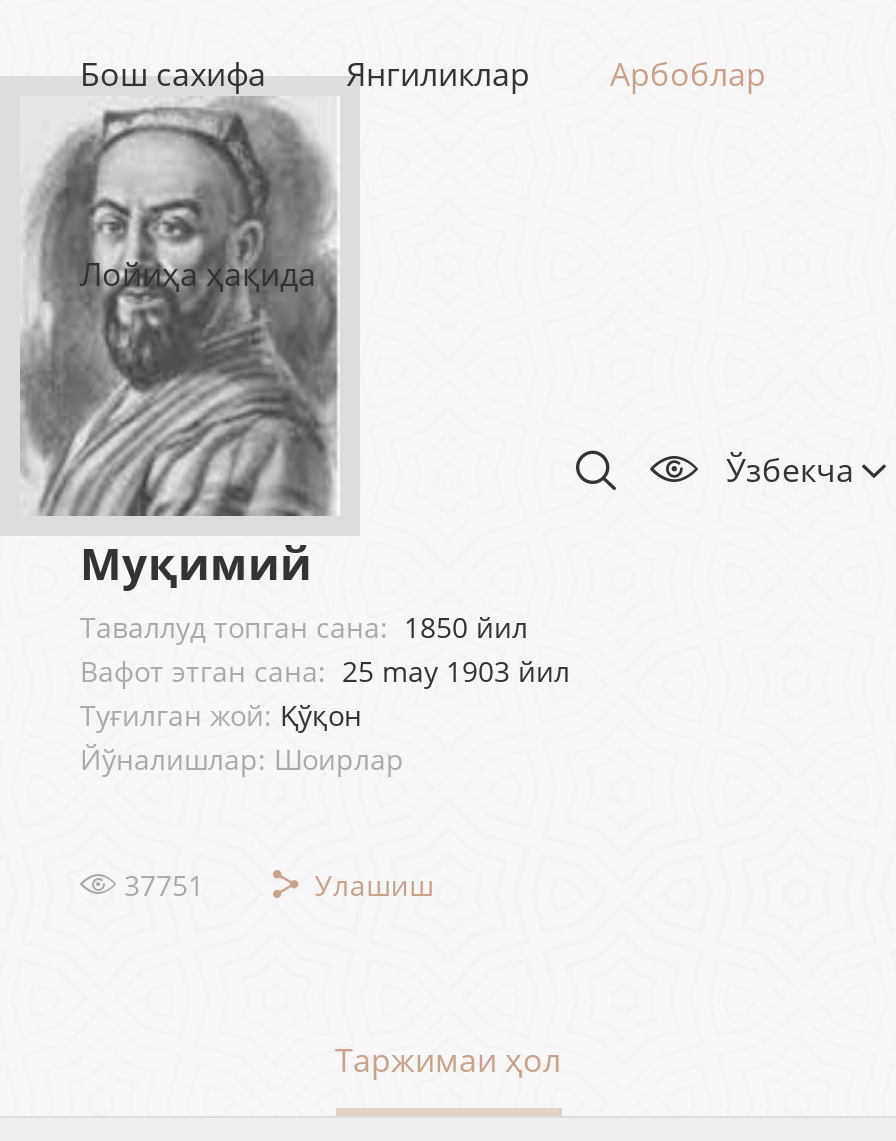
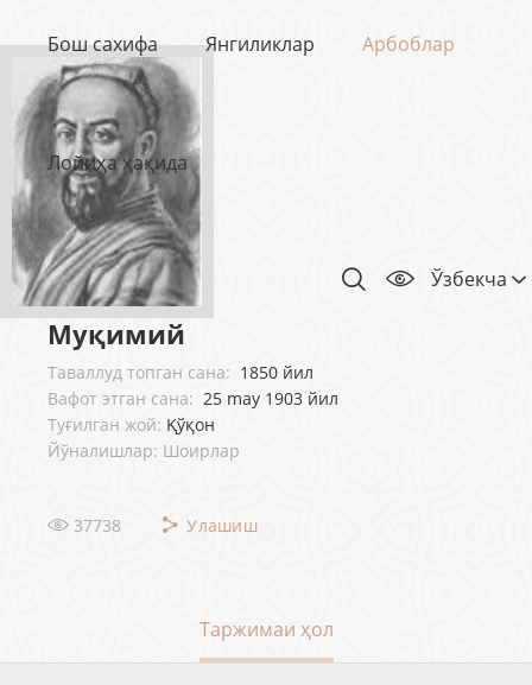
[124,866,204,904] 37751 -> [74,514,121,536] 37738

